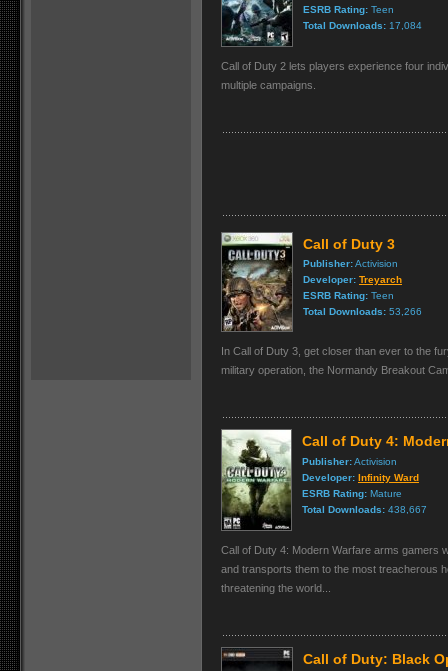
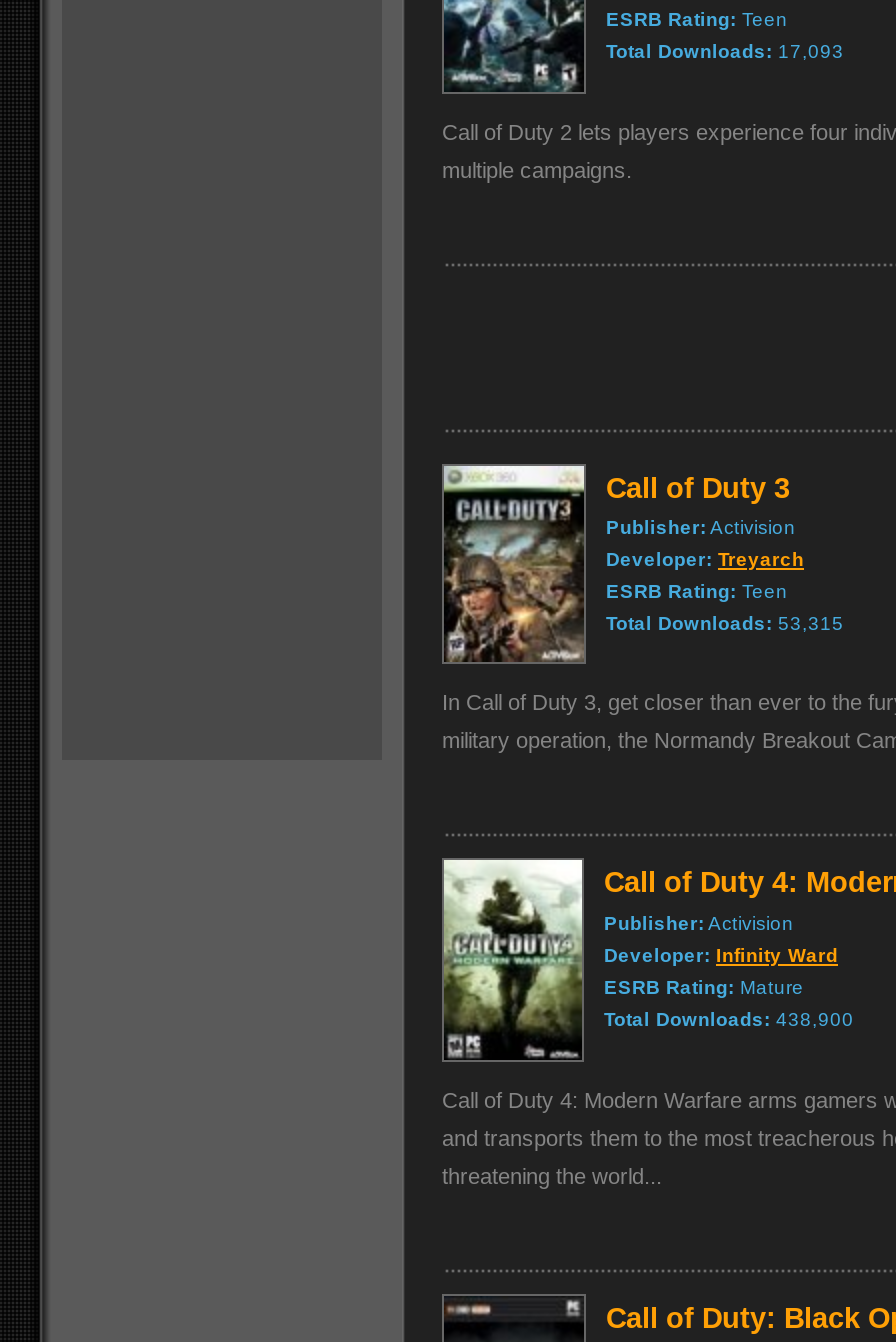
[303,20,422,31] Total Downloads: 17,084 -> [606,40,844,62] Total Downloads: 17,093
[303,306,422,317] Total Downloads: 53,266 -> [606,612,844,634] Total Downloads: 53,315
[302,504,427,515] Total Downloads: 438,667 -> [604,1008,854,1030] Total Downloads: 438,900

